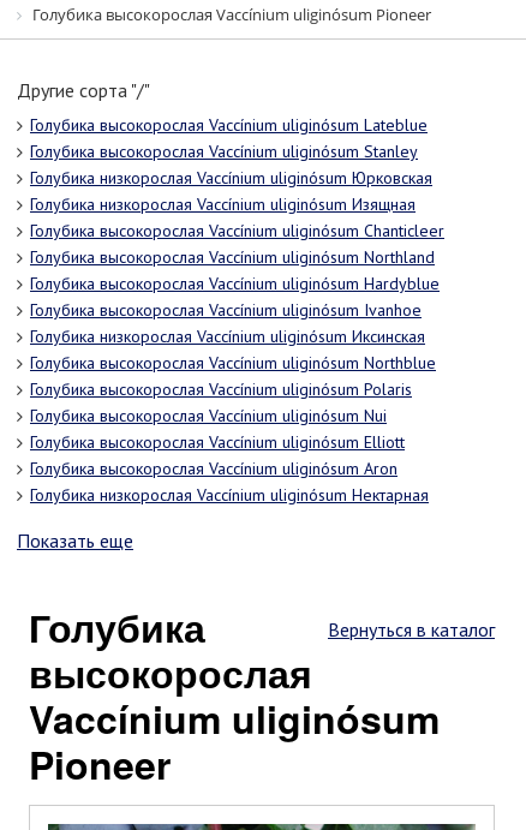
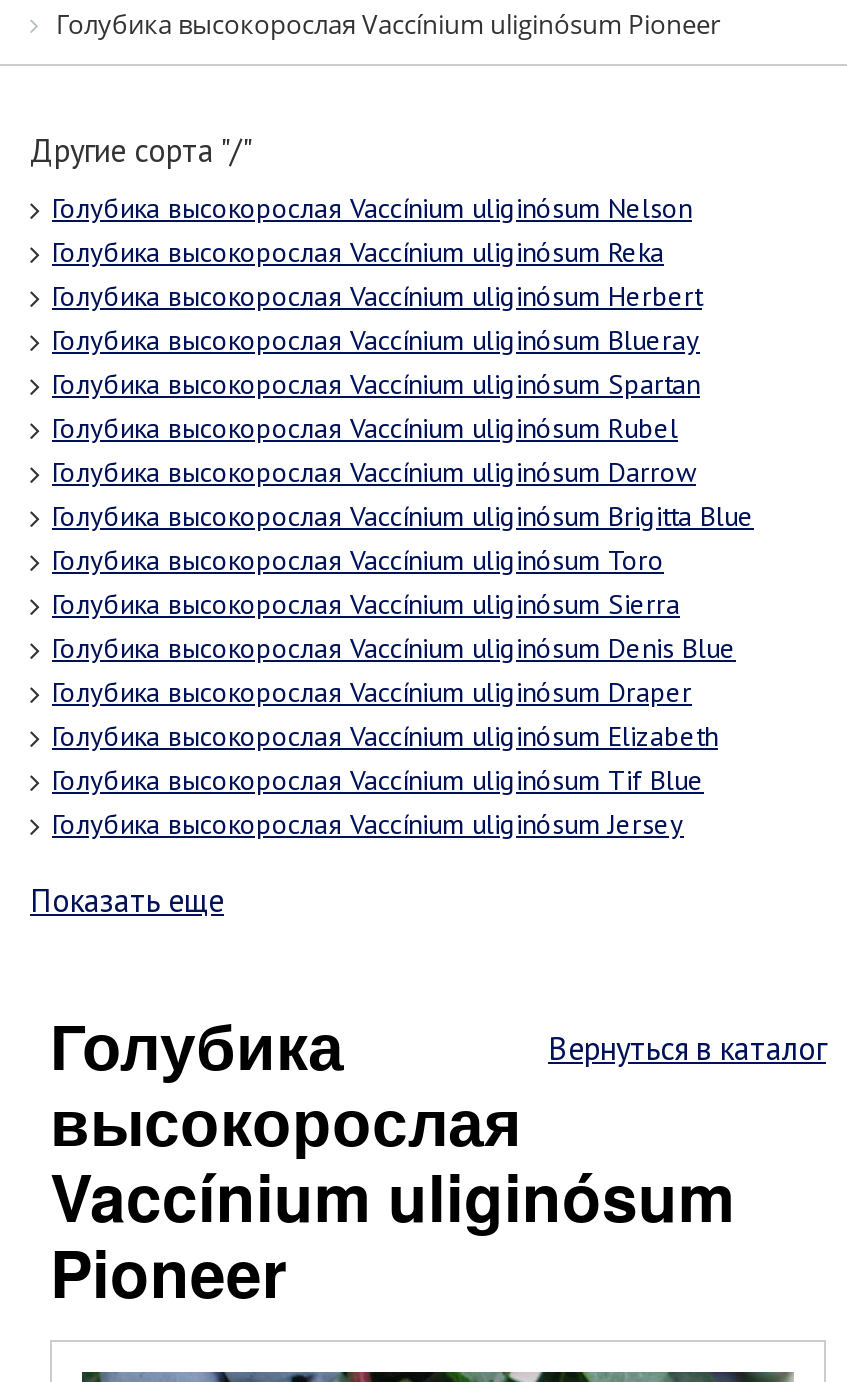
[30,114,444,505] Голубика высокорослая Vaccínium uliginósum Lateblue | Голубика высокорослая Vaccínium uliginósum Stanley | Голубика низкорослая Vaccínium uliginósum Юрковская | Голубика низкорослая Vaccínium uliginósum Изящная | Голубика высокорослая Vaccínium uliginósum Сhanticleer | Голубика высокорослая Vaccínium uliginósum Northland | Голубика высокорослая Vaccínium uliginósum Hardyblue | Голубика высокорослая Vaccínium uliginósum Ivanhoe | Голубика низкорослая Vaccínium uliginósum Иксинская | Голубика высокорослая Vaccínium uliginósum Northblue | Голубика высокорослая Vaccínium uliginósum Polaris | Голубика высокорослая Vaccínium uliginósum Nui | Голубика высокорослая Vaccínium uliginósum Elliott | Голубика высокорослая Vaccínium uliginósum Aron | Голубика низкорослая Vaccínium uliginósum Нектарная -> [52,190,754,842] Голубика высокорослая Vaccínium uliginósum Nelson | Голубика высокорослая Vaccínium uliginósum Reka | Голубика высокорослая Vaccínium uliginósum Herbert | Голубика высокорослая Vaccínium uliginósum Blueray | Голубика высокорослая Vaccínium uliginósum Spartan | Голубика высокорослая Vaccínium uliginósum Rubel | Голубика высокорослая Vaccínium uliginósum Darrow | Голубика высокорослая Vaccínium uliginósum Brigitta Blue | Голубика высокорослая Vaccínium uliginósum Toro | Голубика высокорослая Vaccínium uliginósum Sierra | Голубика высокорослая Vaccínium uliginósum Denis Blue | Голубика высокорослая Vaccínium uliginósum Draper | Голубика высокорослая Vaccínium uliginósum Elizabeth | Голубика высокорослая Vaccínium uliginósum Tif Blue | Голубика высокорослая Vaccínium uliginósum Jersey

